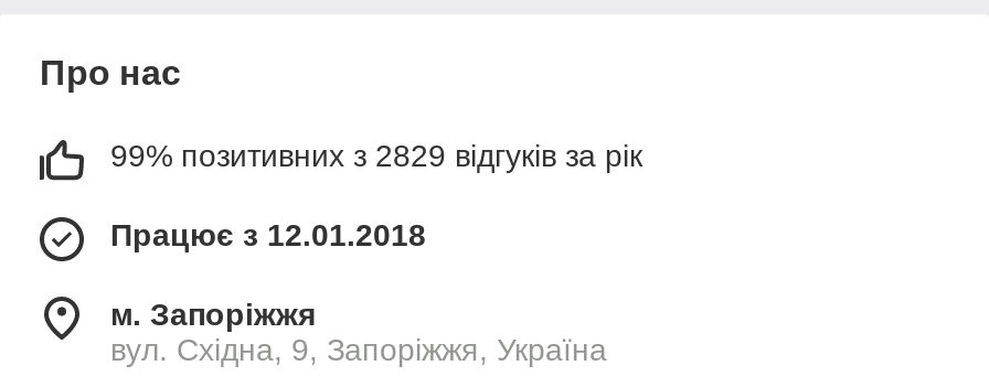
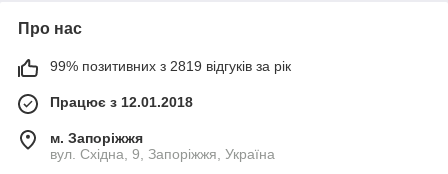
[110,137,642,173] 99% позитивних з 2829 відгуків за рік -> [50,58,291,74] 99% позитивних з 2819 відгуків за рік

